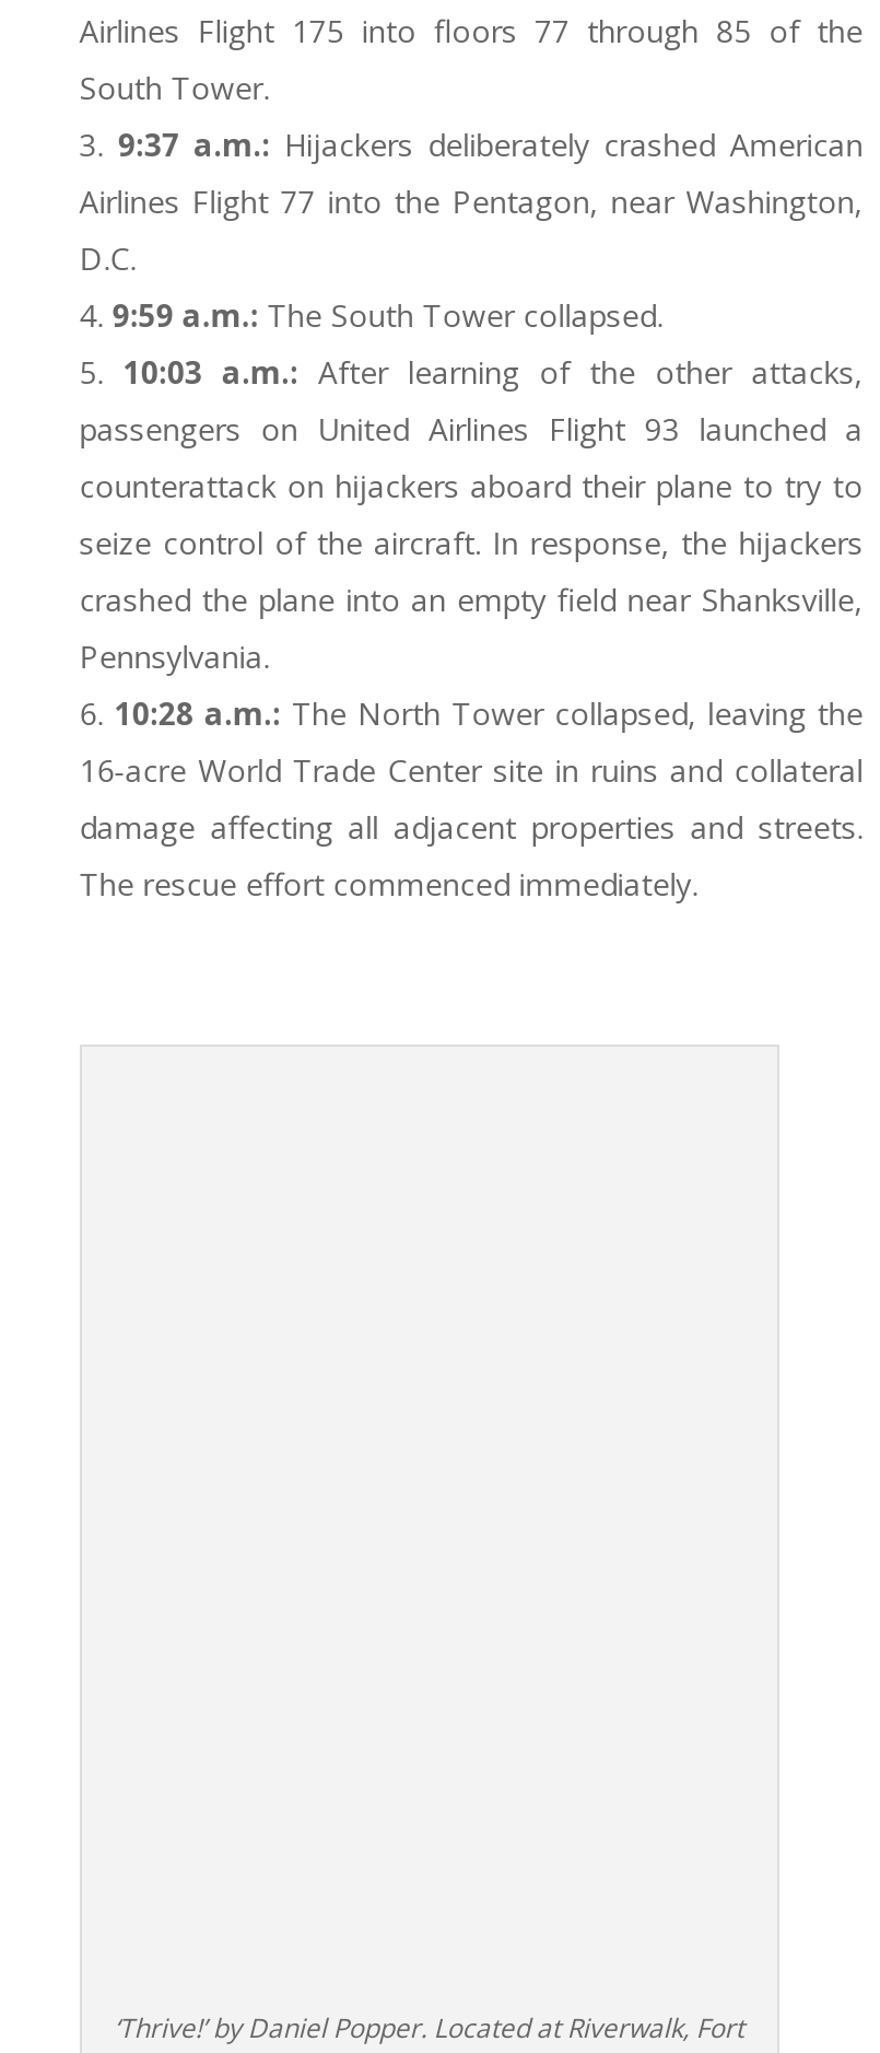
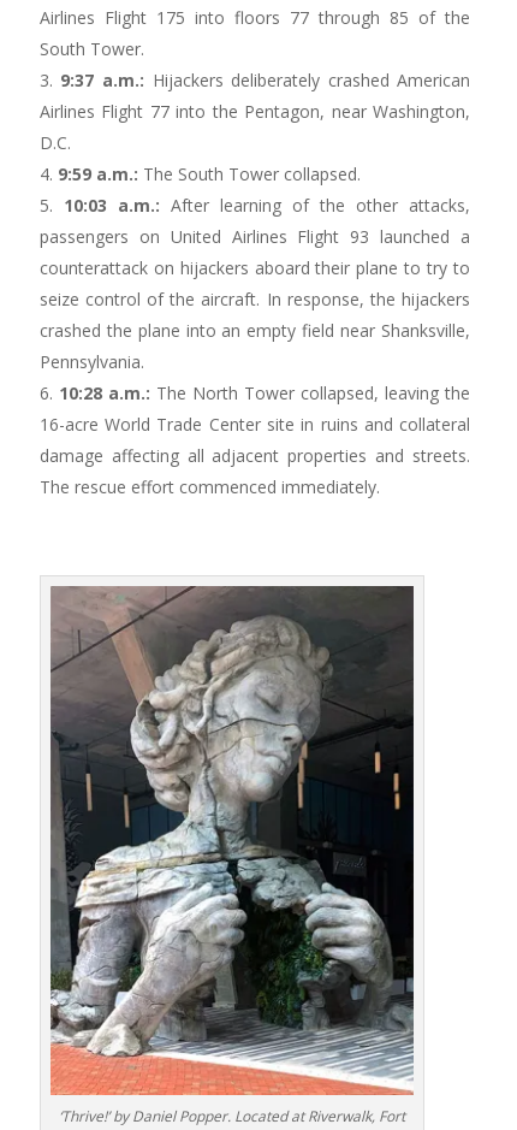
none -> [49,585,415,1096] [image]

